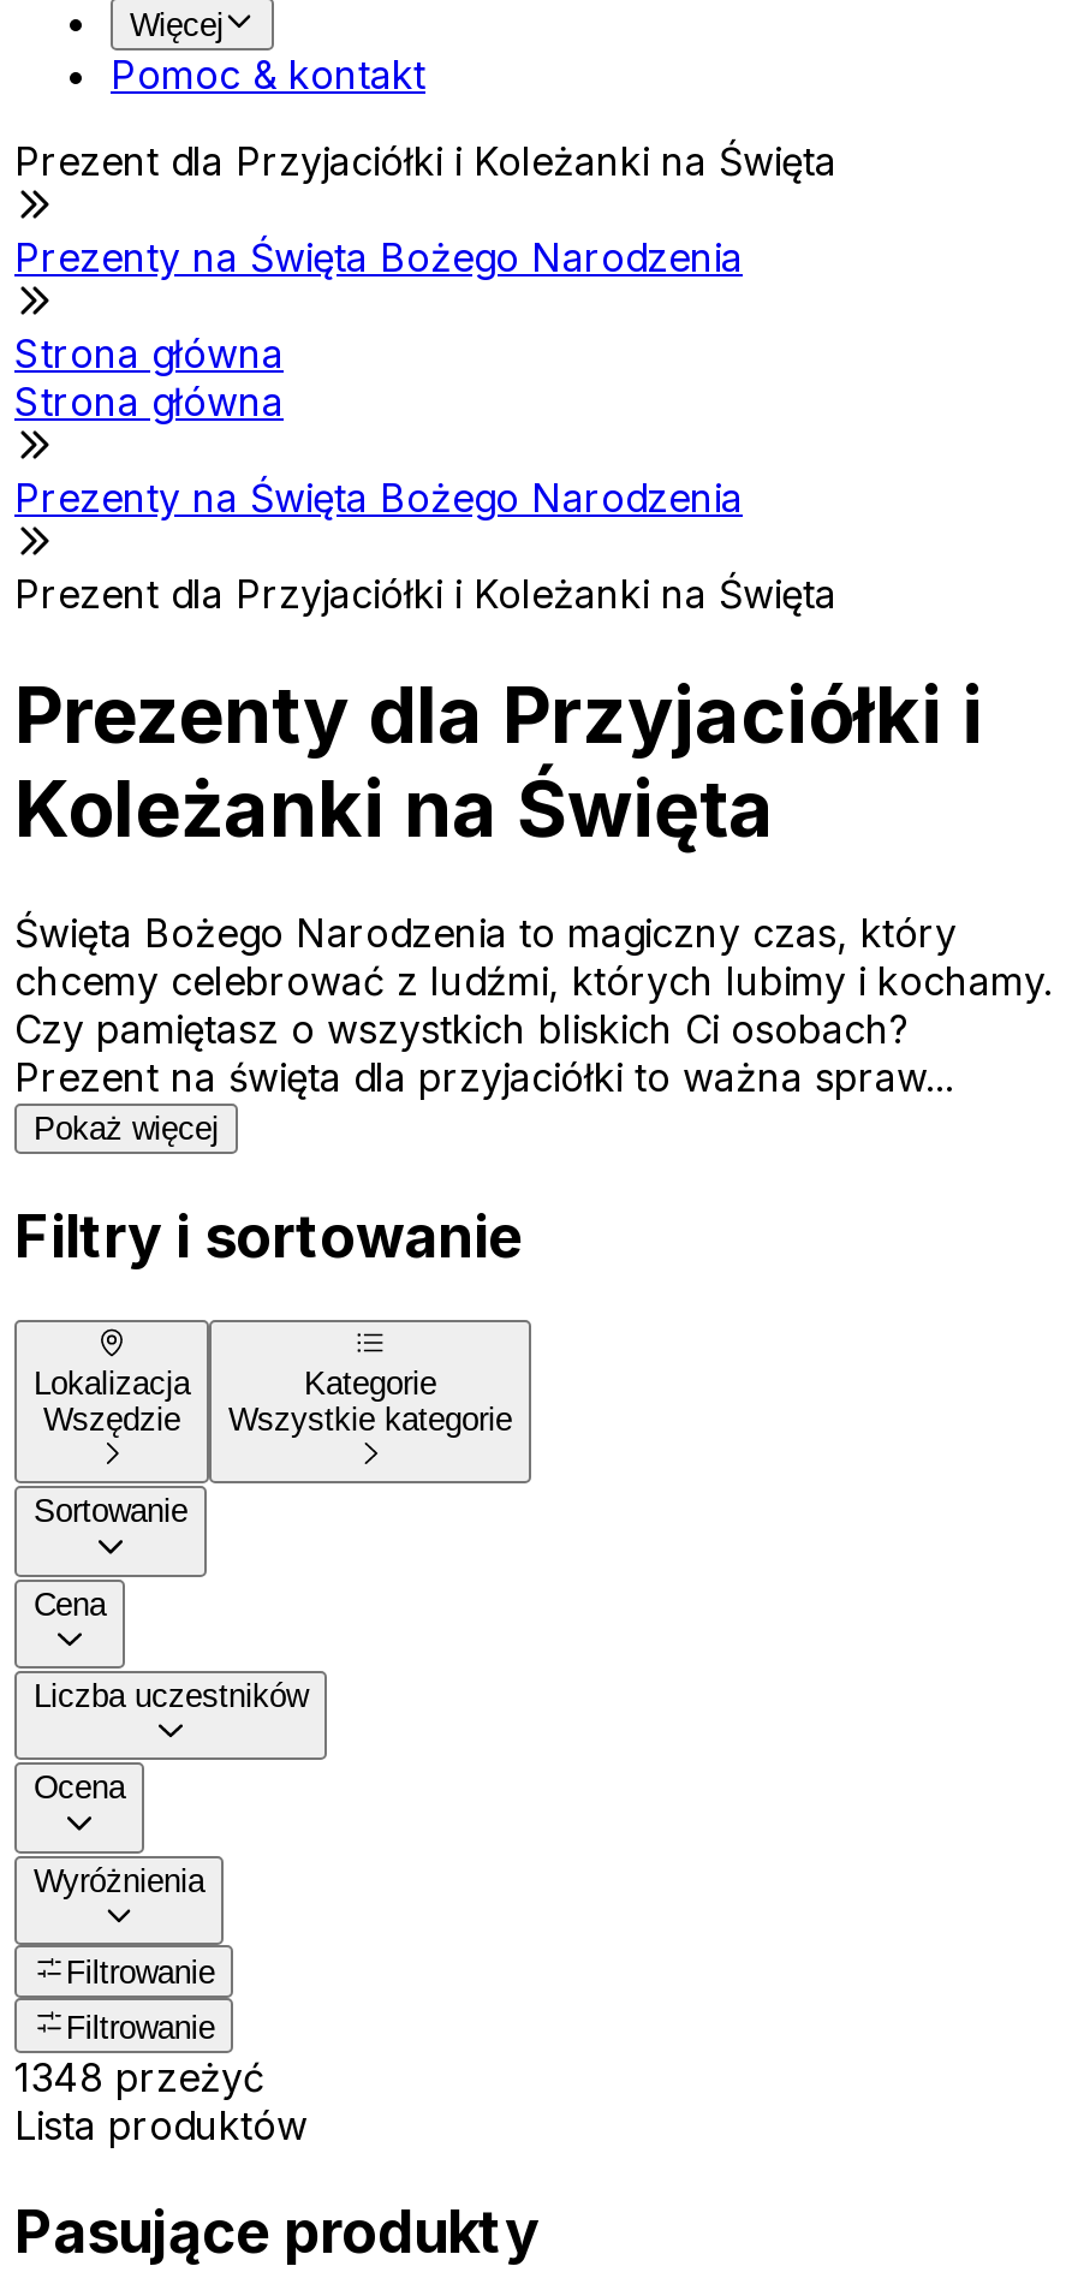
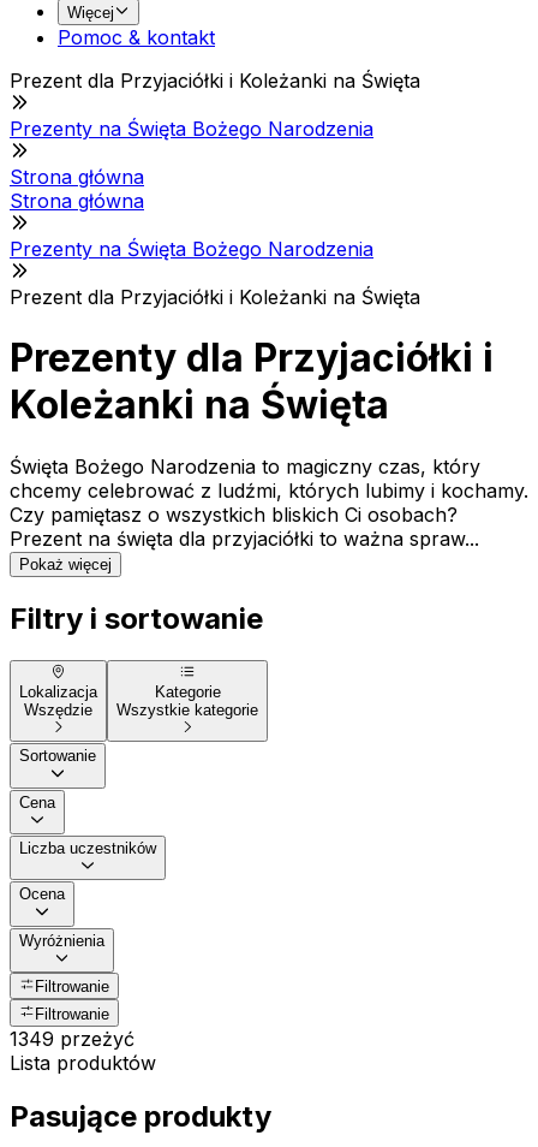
[14,2052,264,2100] 1348 przeżyć -> [10,1026,134,1050] 1349 przeżyć

